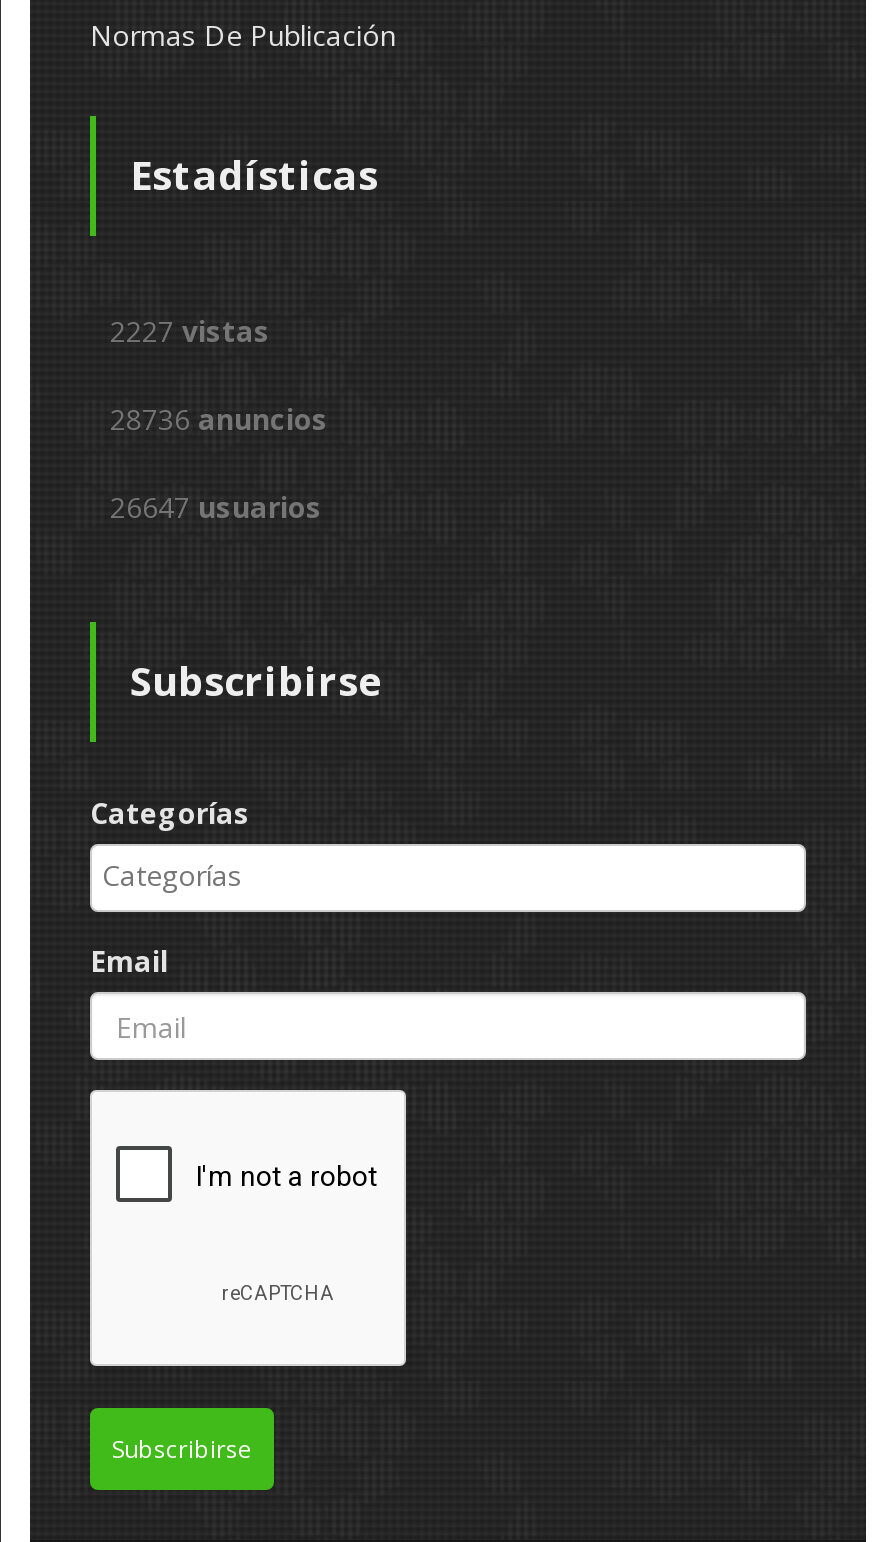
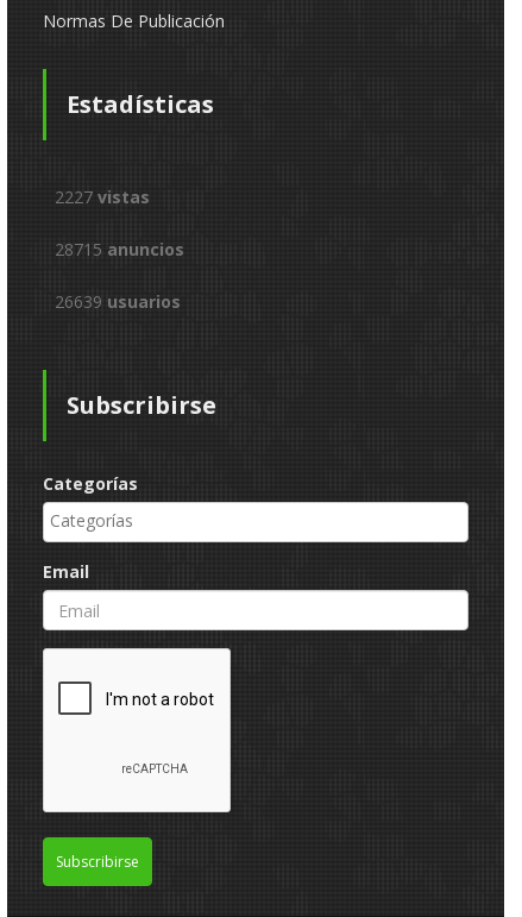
[110,400,328,438] 28736 anuncios -> [55,238,184,260] 28715 anuncios
[110,488,322,526] 26647 usuarios -> [55,290,181,313] 26639 usuarios

